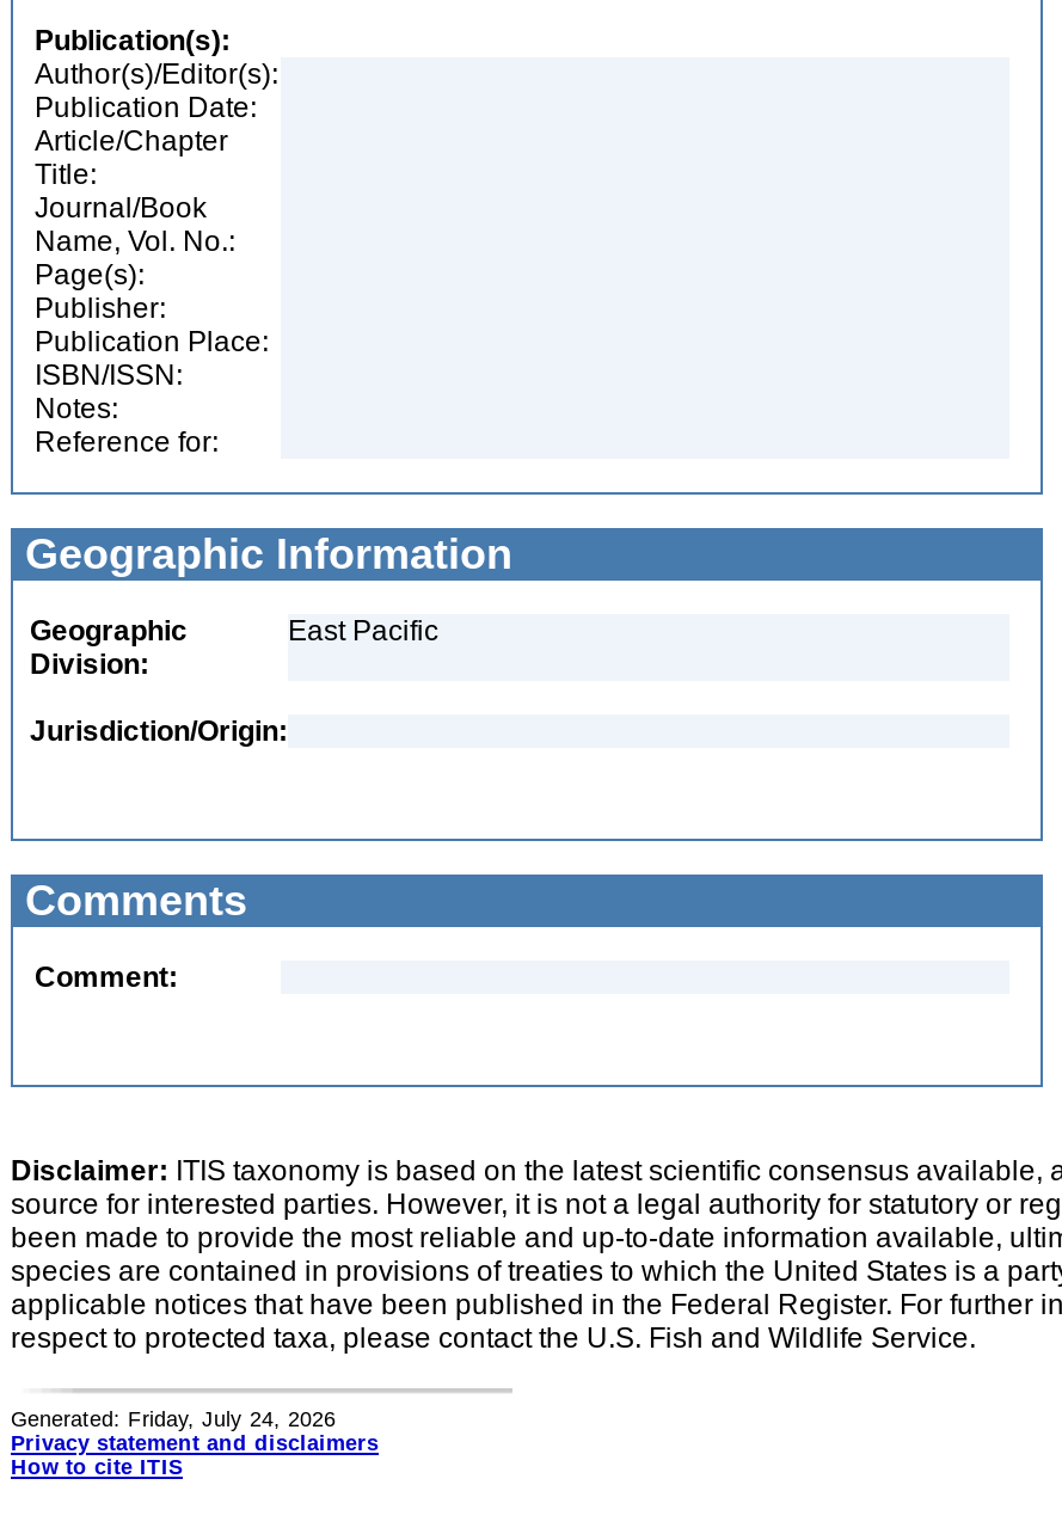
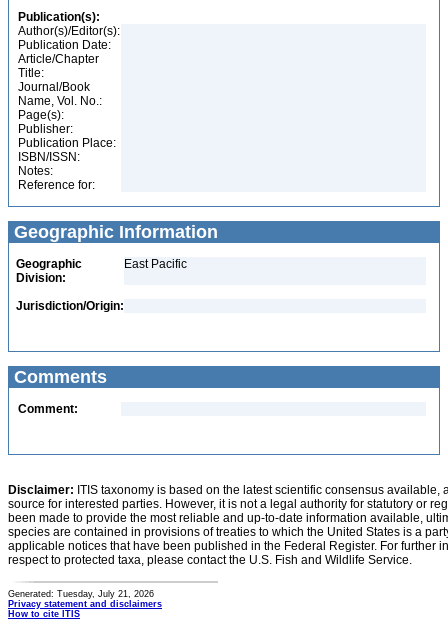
[11,1407,336,1431] Generated: Friday, July 24, 2026 -> [8,589,154,599] Generated: Tuesday, July 21, 2026

